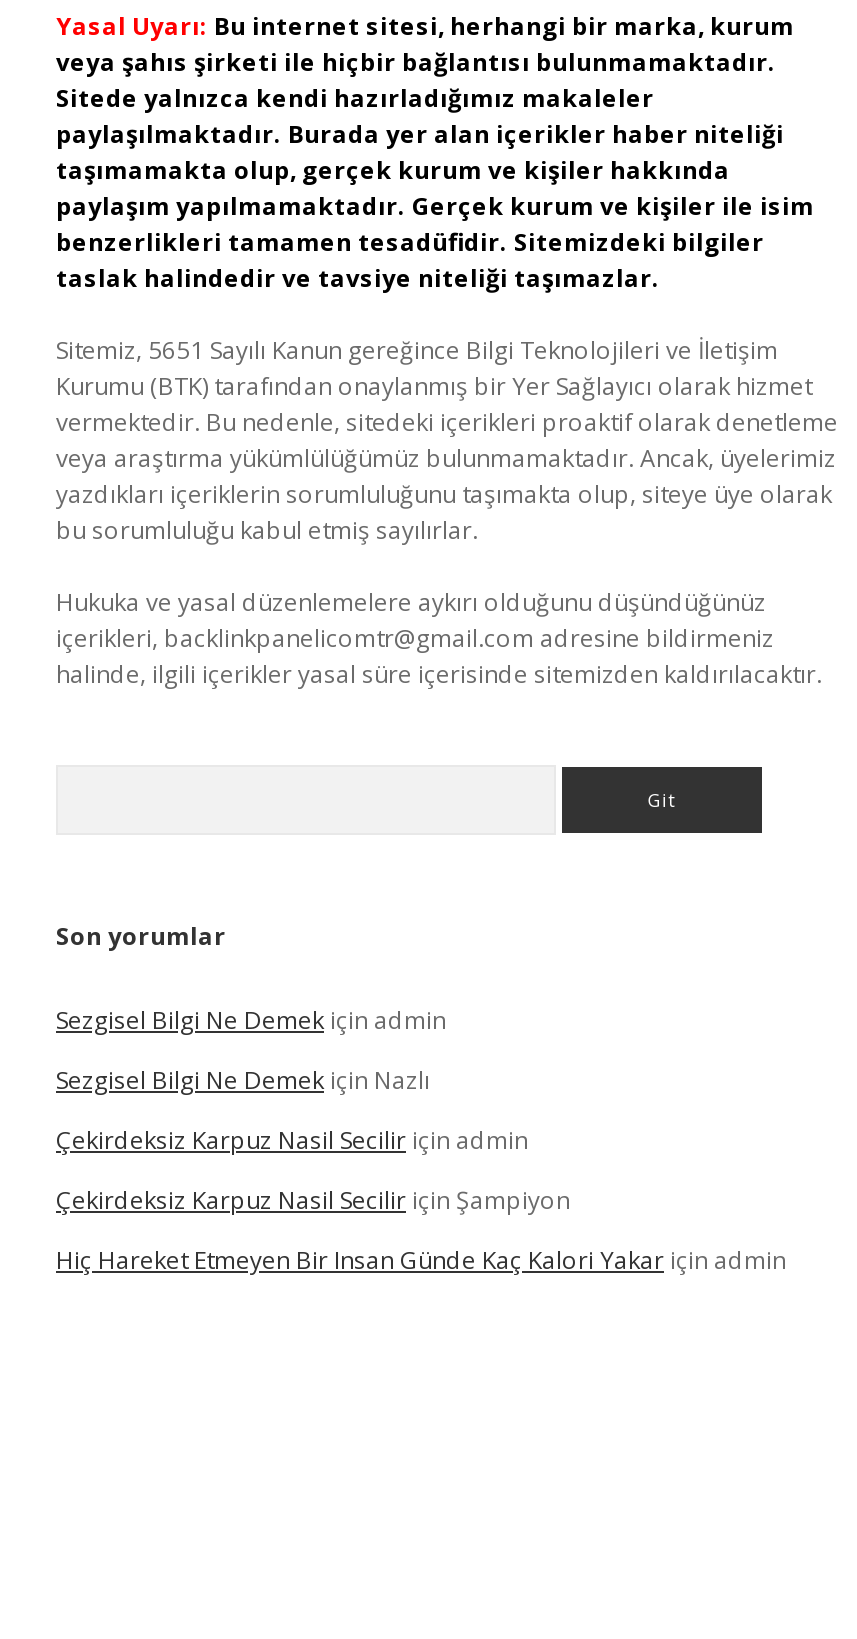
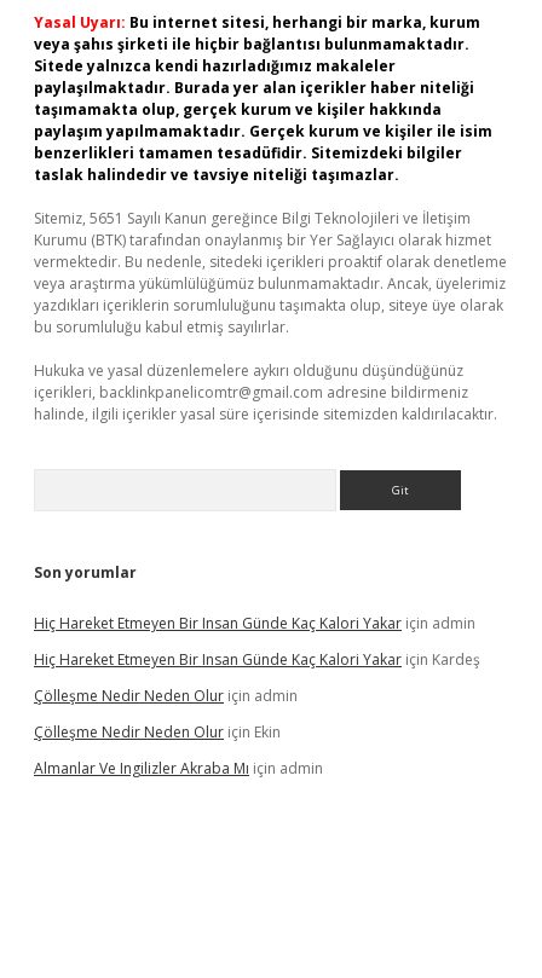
[56,1003,570,1217] Sezgisel Bilgi Ne Demek için admin | Sezgisel Bilgi Ne Demek için Nazlı | Çekirdeksiz Karpuz Nasil Secilir için admin | Çekirdeksiz Karpuz Nasil Secilir için Şampiyon -> none
moved [56,1243,786,1277] -> [34,613,475,633]: Hiç Hareket Etmeyen Bir Insan Günde Kaç Kalori Yakar için admin
none -> [34,649,480,779] Hiç Hareket Etmeyen Bir Insan Günde Kaç Kalori Yakar için Kardeş | Çölleşme Nedir Neden Olur için admin | Çölleşme Nedir Neden Olur için Ekin | Almanlar Ve Ingilizler Akraba Mı için admin

